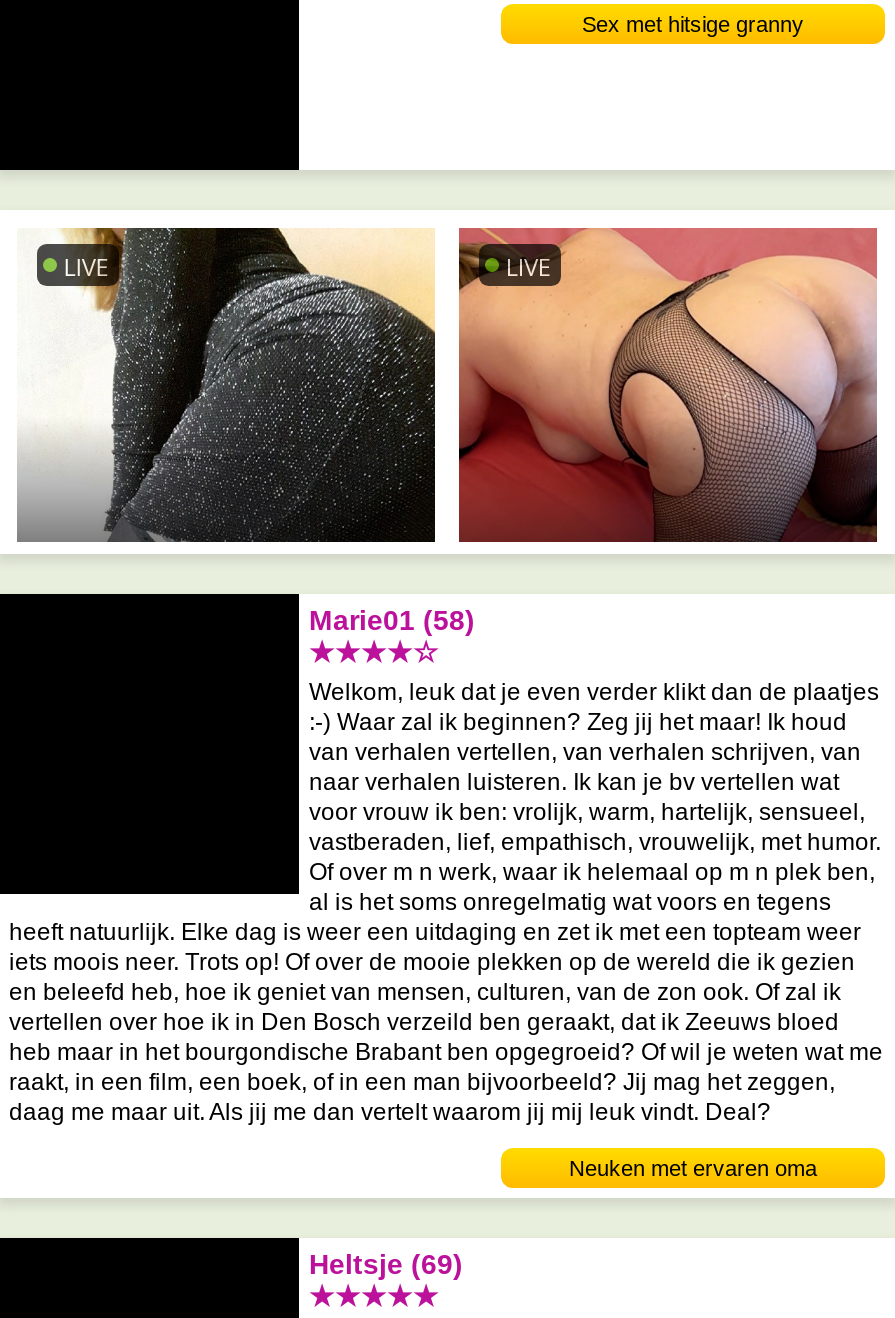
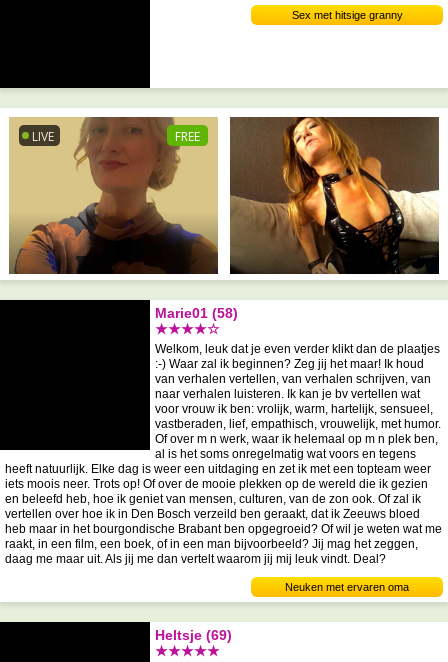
[17,226,437,544] [image] -> [9,116,219,274] [image]
[457,226,879,542] [image] -> [229,116,440,275] [image]

